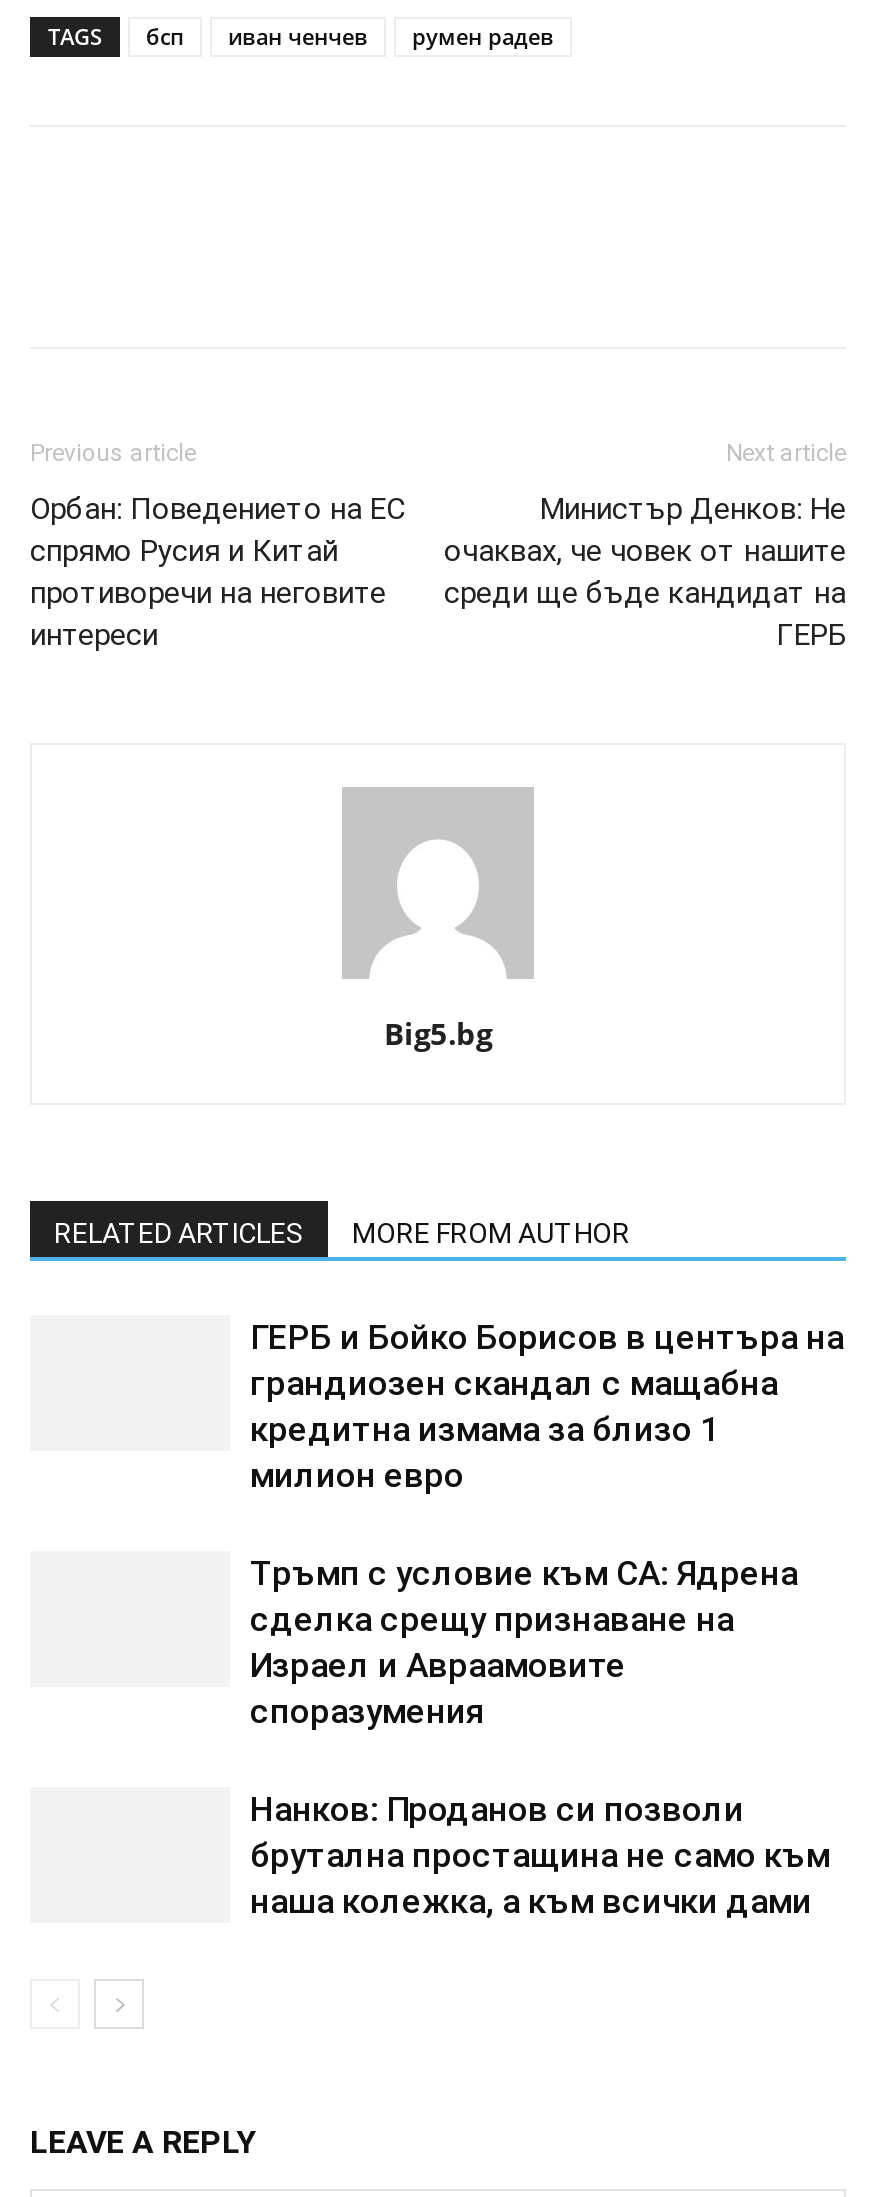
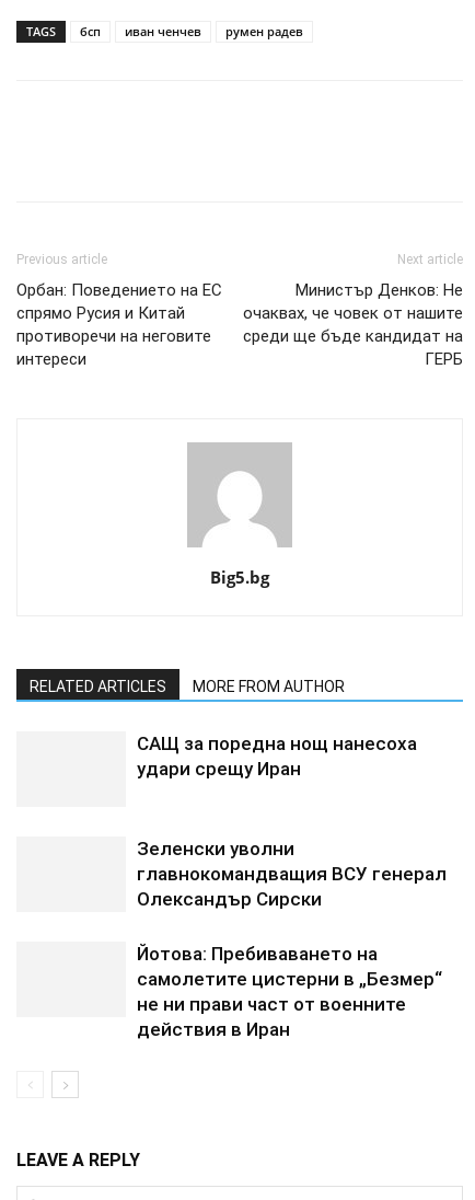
[250,1316,844,1494] ГЕРБ и Бойко Борисов в центъра на | грандиозен скандал с мащабна | кредитна измама за близо 1 | милион евро -> [137,733,417,780] САЩ за поредна нощ нанесоха | удари срещу Иран
[250,1552,798,1730] Тръмп с условие към СА: Ядрена | сделка срещу признаване на | Израел и Авраамовите | споразумения -> [137,838,447,910] Зеленски уволни | главнокомандващия ВСУ генерал | Олександър Сирски
[250,1788,830,1920] Нанков: Проданов си позволи | брутална простащина не само към | наша колежка, а към всички дами -> [137,943,442,1041] Йотова: Пребиваването на | самолетите цистерни в „Безмер“ | не ни прави част от военните | действия в Иран

